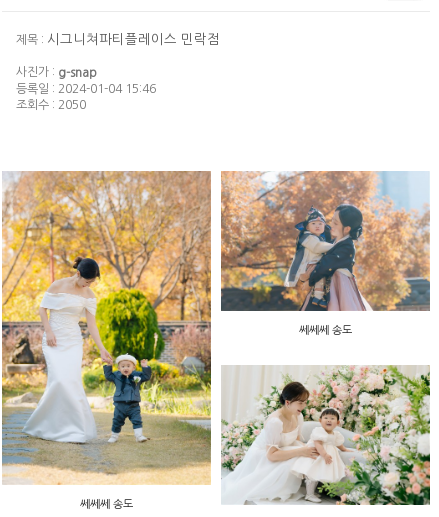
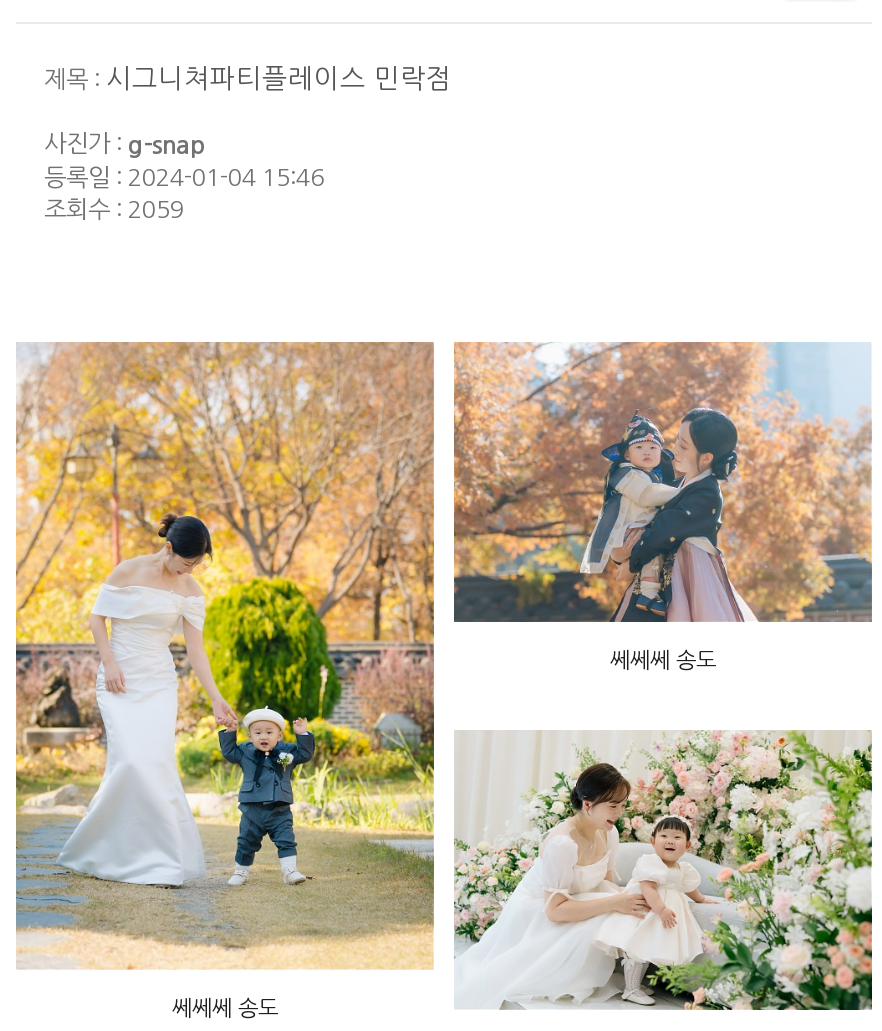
[16,99,86,111] 조회수 : 2050 -> [44,197,184,221] 조회수 : 2059

